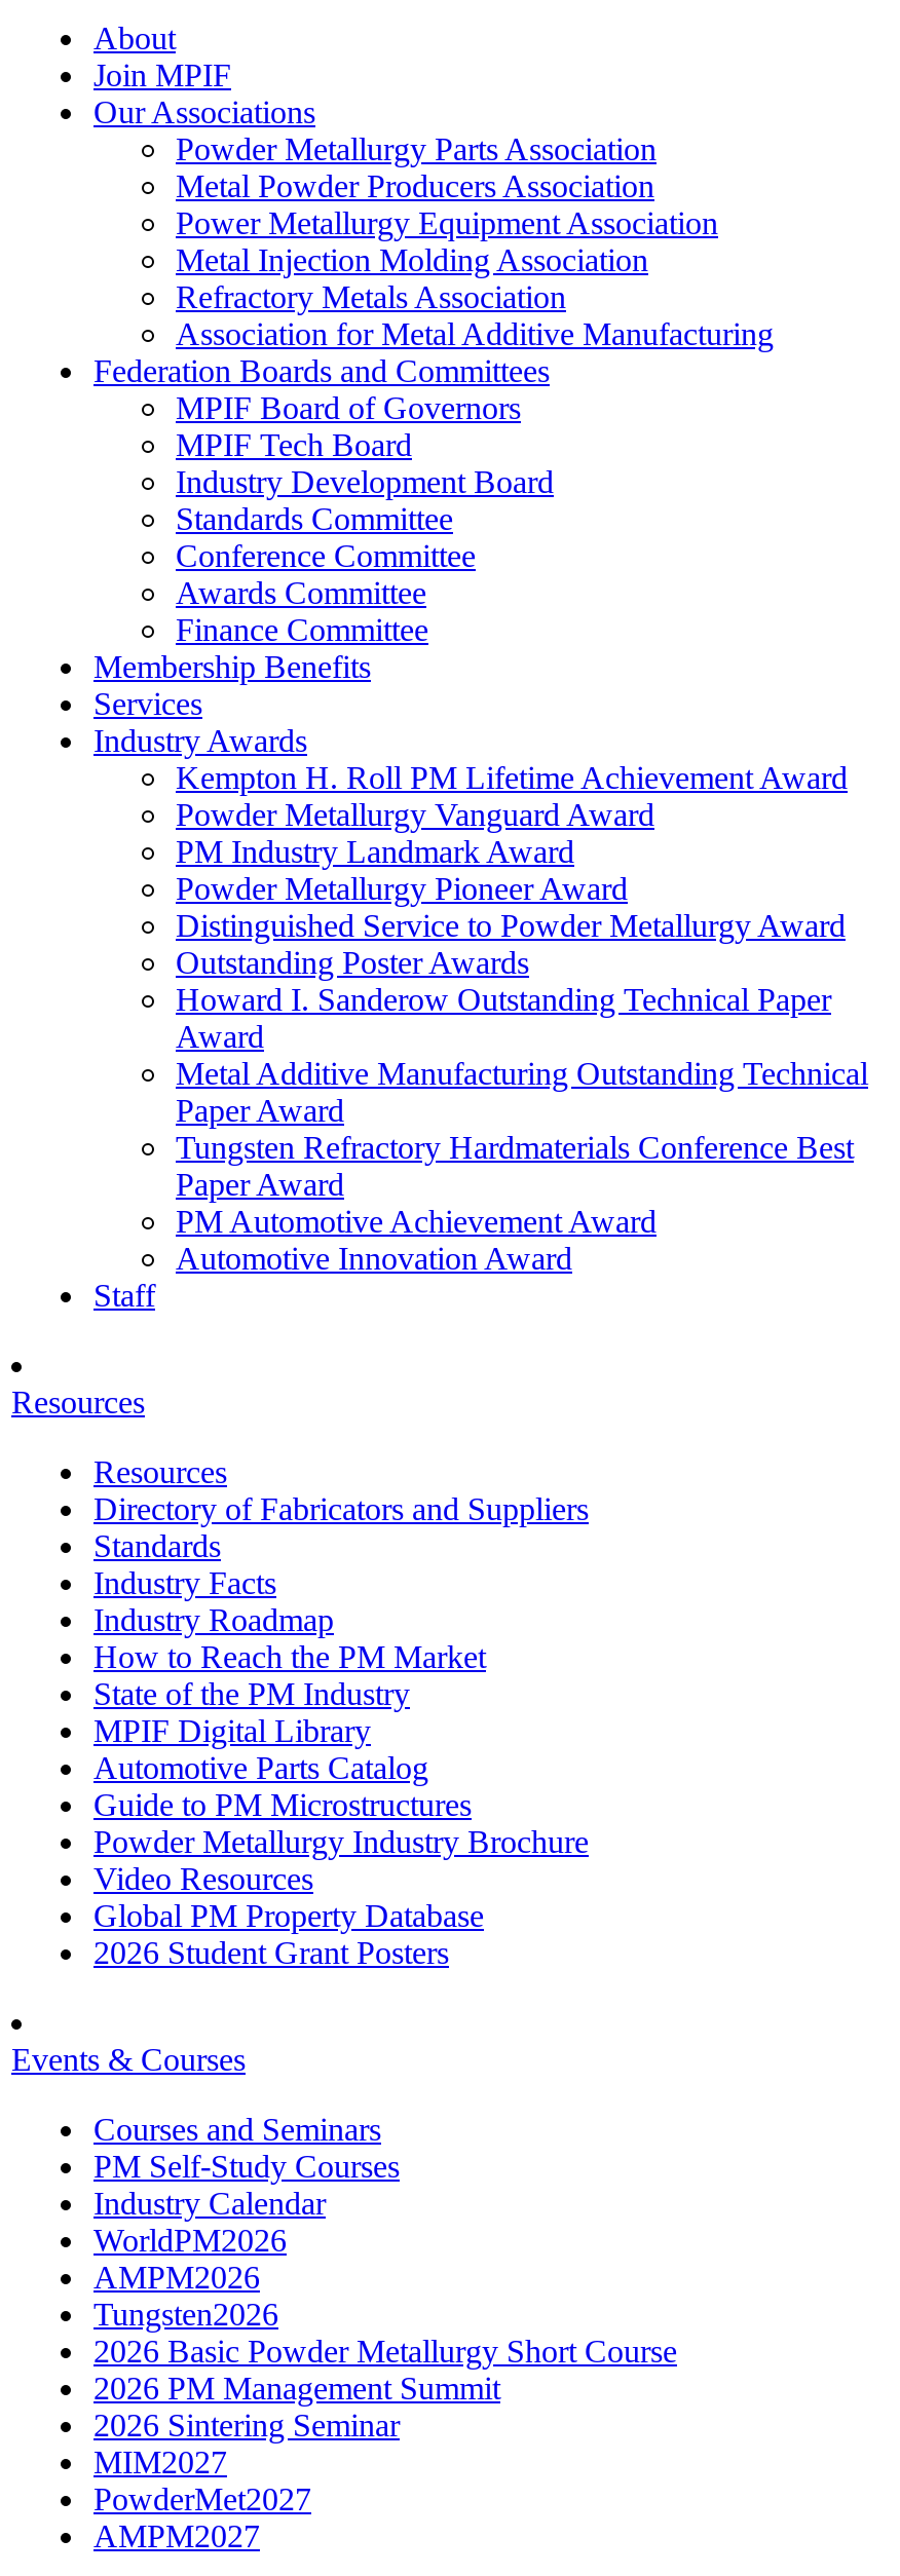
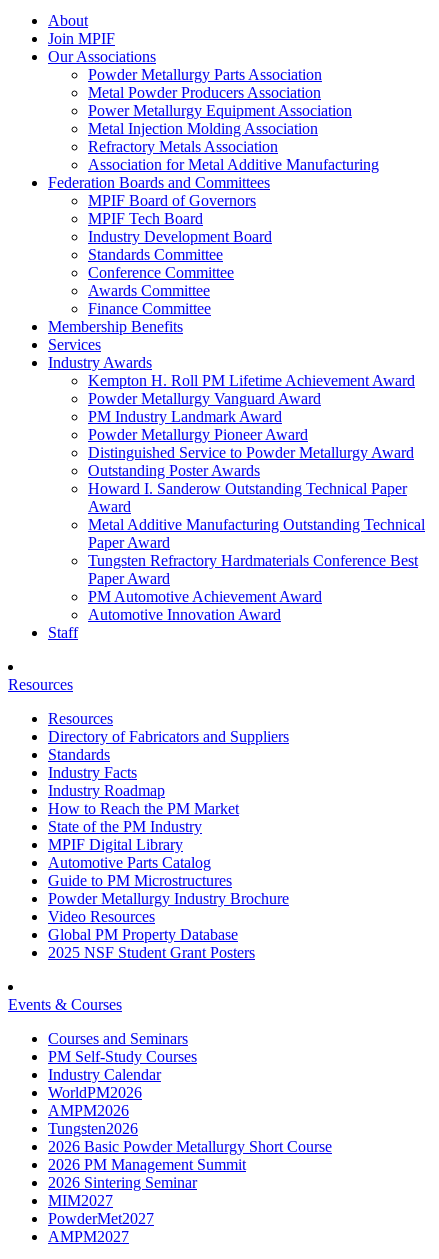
[93,1935,449,1970] 2026 Student Grant Posters -> [48,944,255,961] 2025 NSF Student Grant Posters

